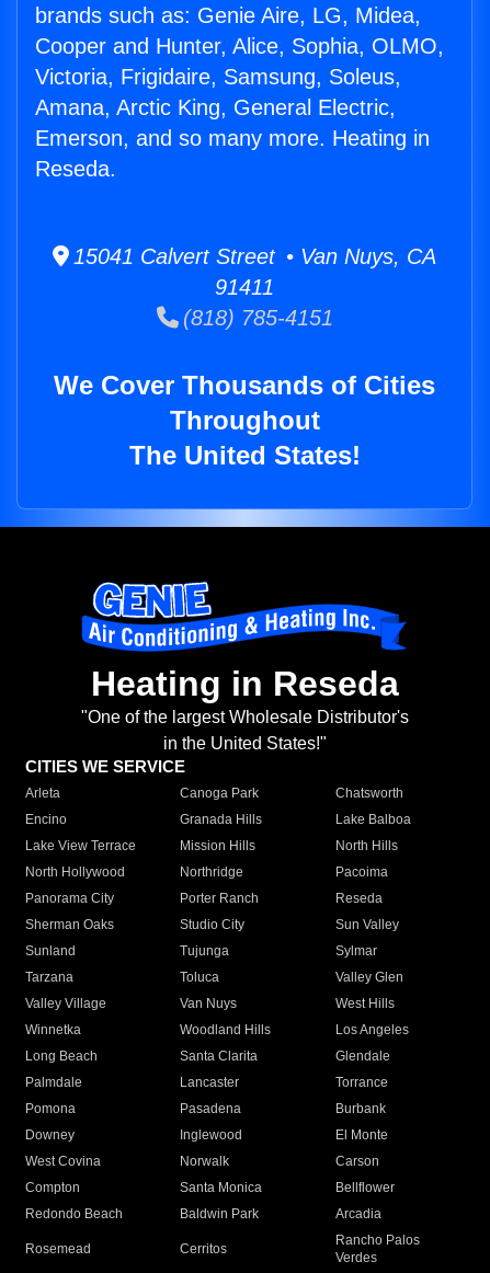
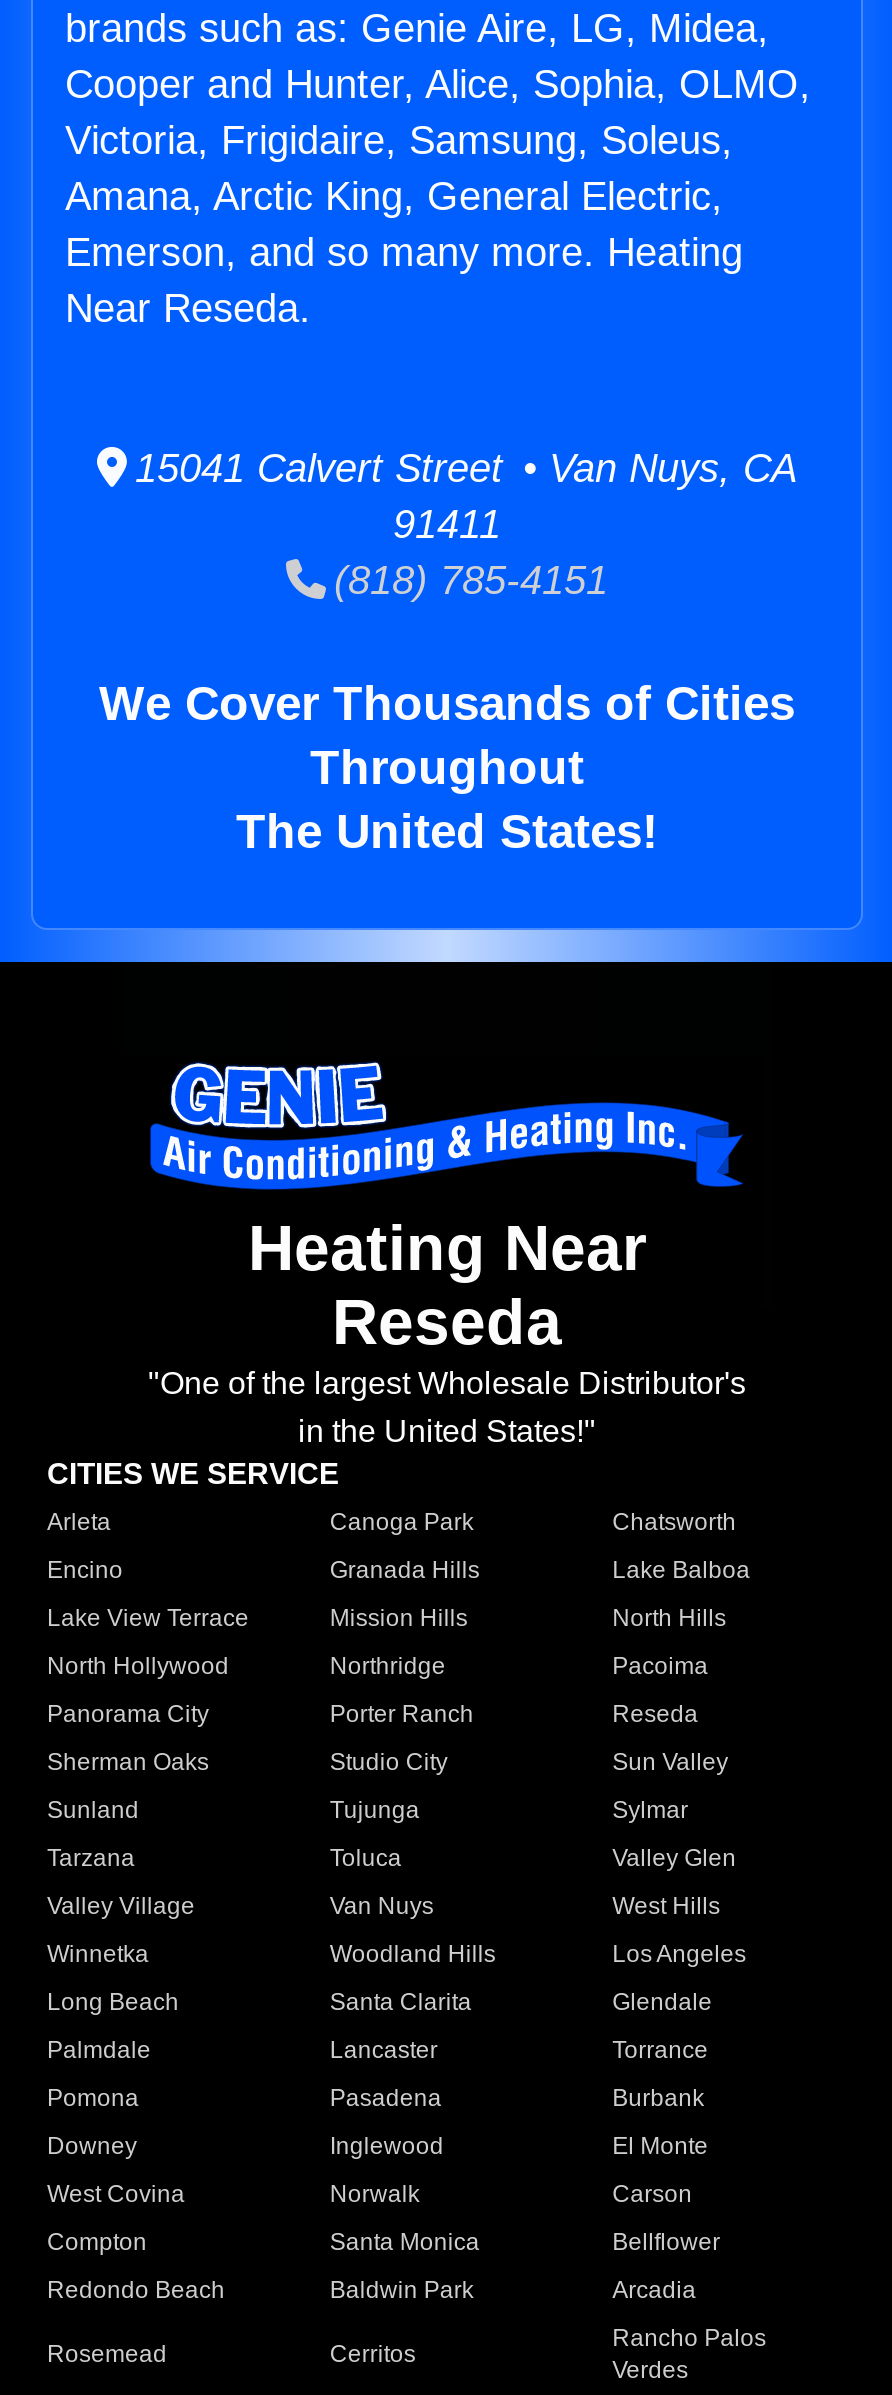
[35,126,430,181] Emerson, and so many more. Heating in | Reseda. -> [65,230,743,330] Emerson, and so many more. Heating | Near Reseda.
[90,664,398,704] Heating in Reseda -> [248,1213,646,1359] Heating Near | Reseda

